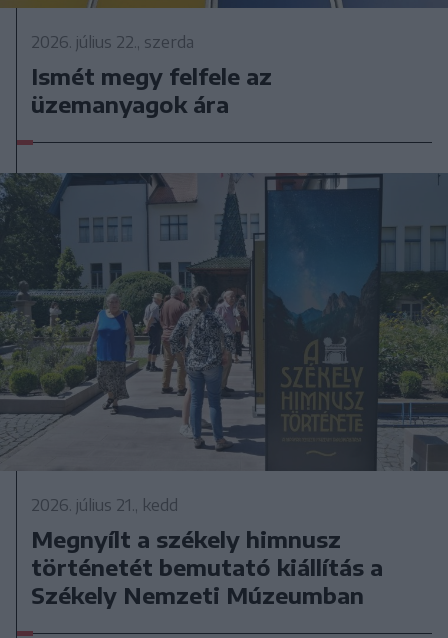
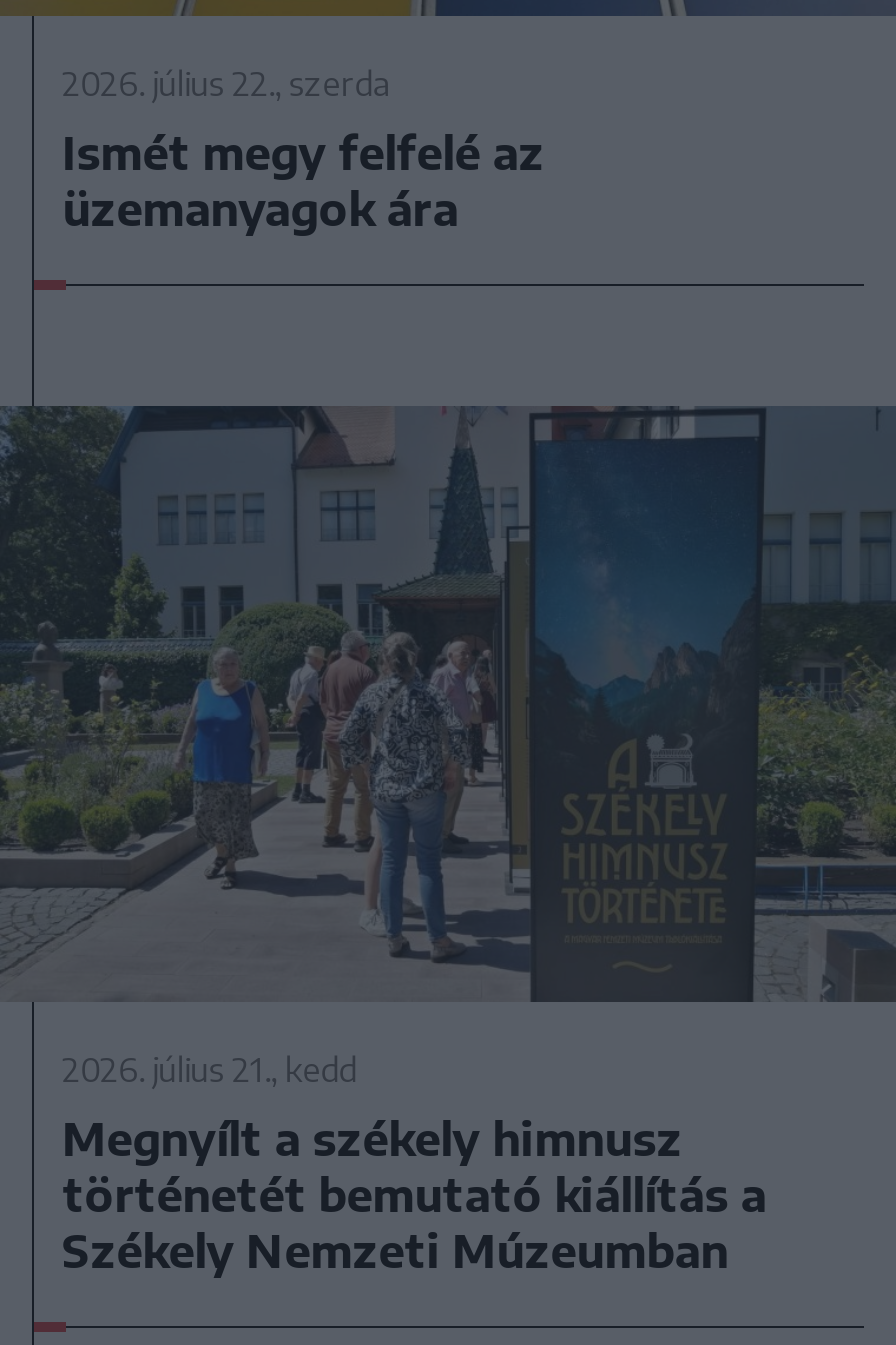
[31,61,272,89] Ismét megy felfele az -> [62,123,544,179] Ismét megy felfelé az

